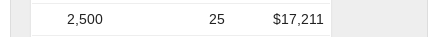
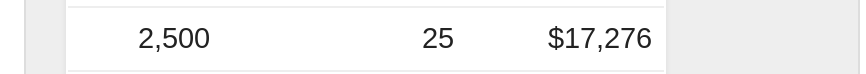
[273,11,324,27] $17,211 -> [548,21,652,53] $17,276

